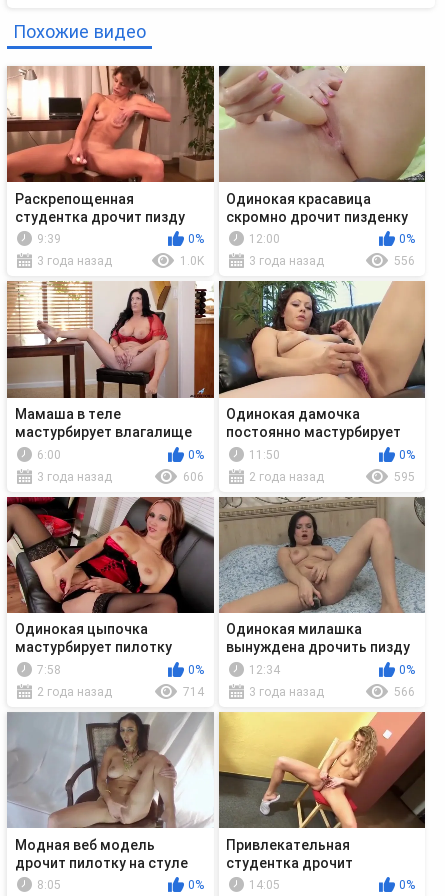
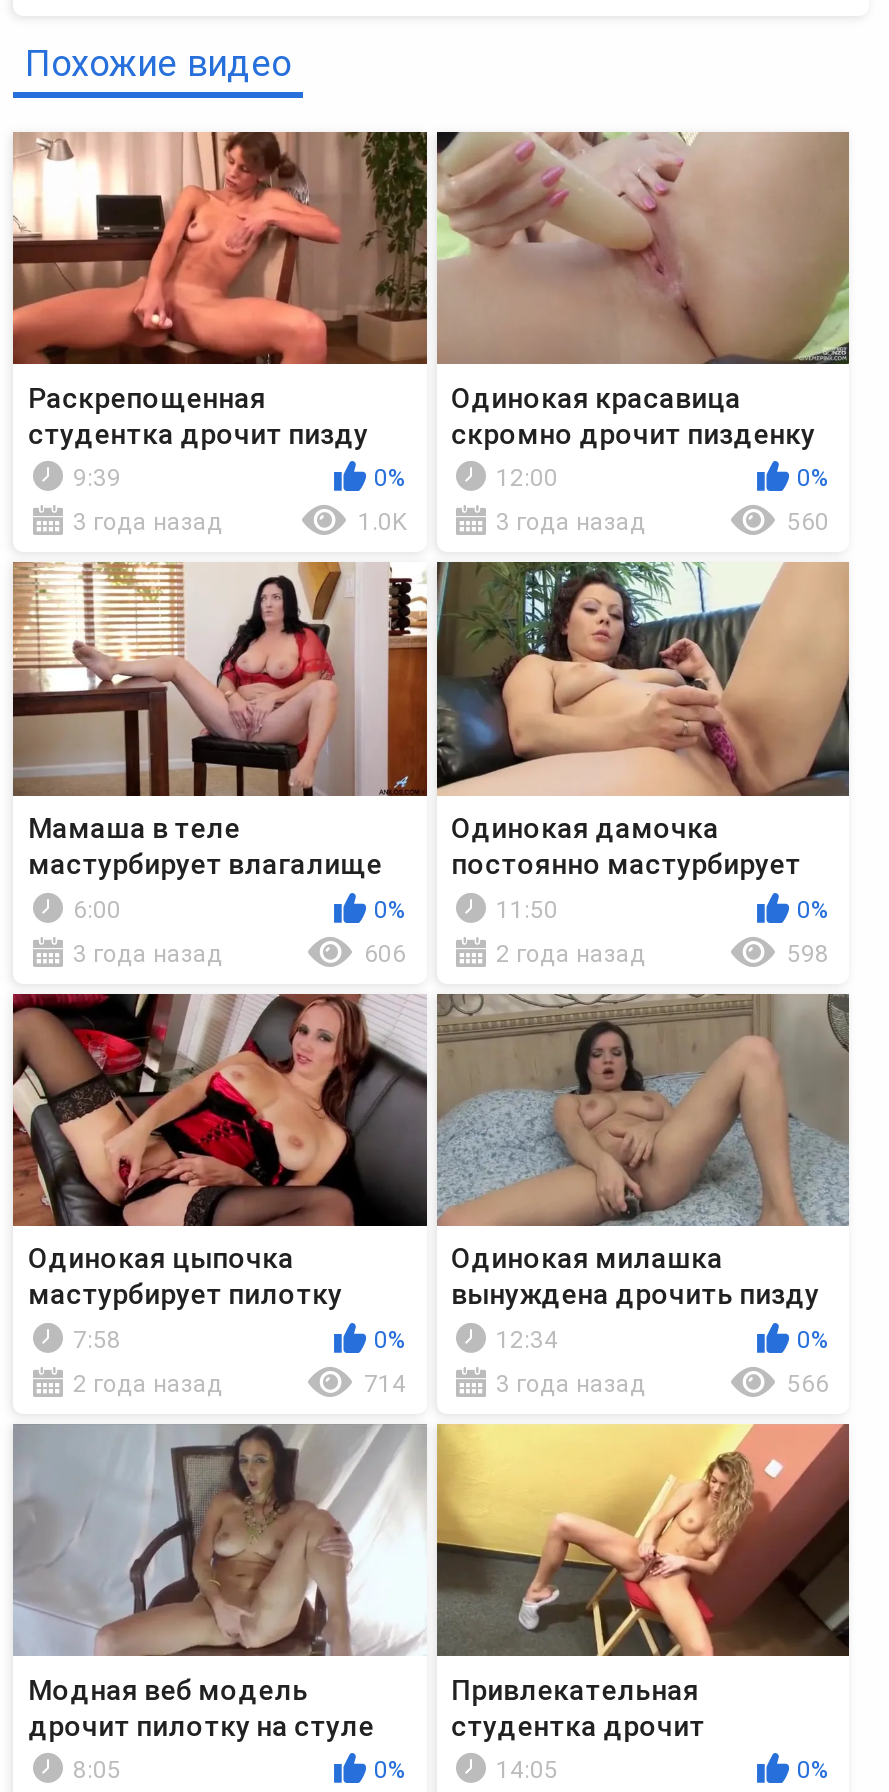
[394,254,415,268] 556 -> [787,509,829,537] 560
[394,470,415,484] 595 -> [787,939,829,967] 598

